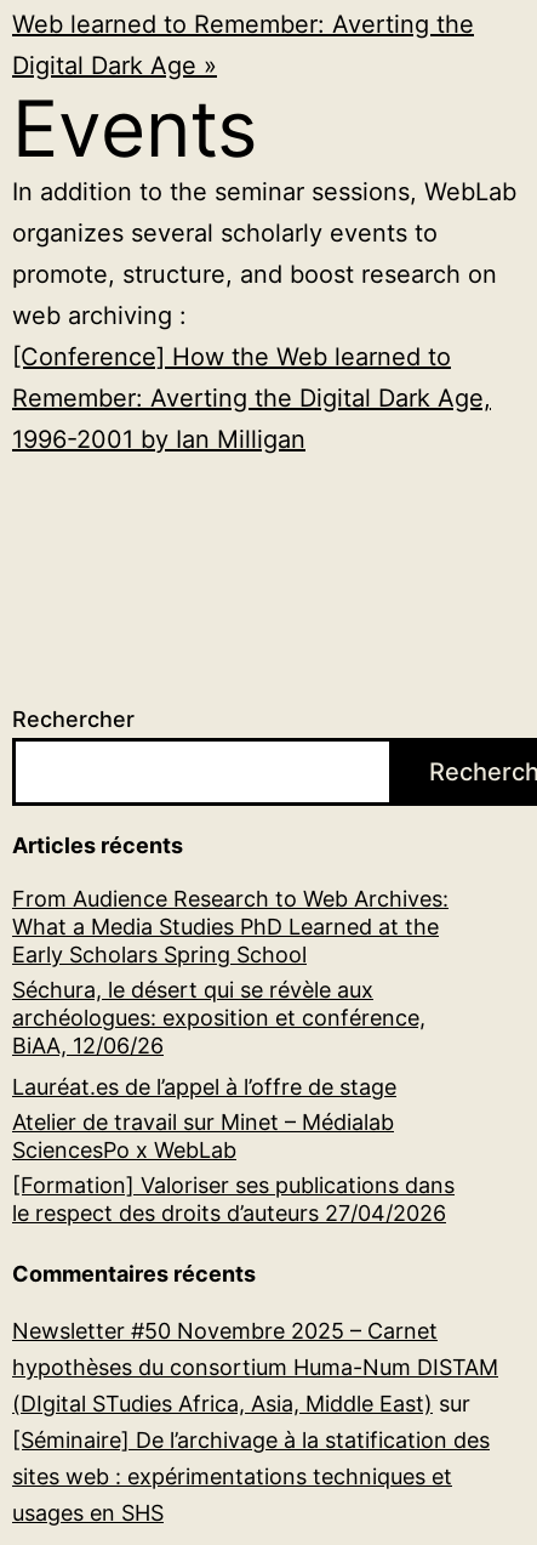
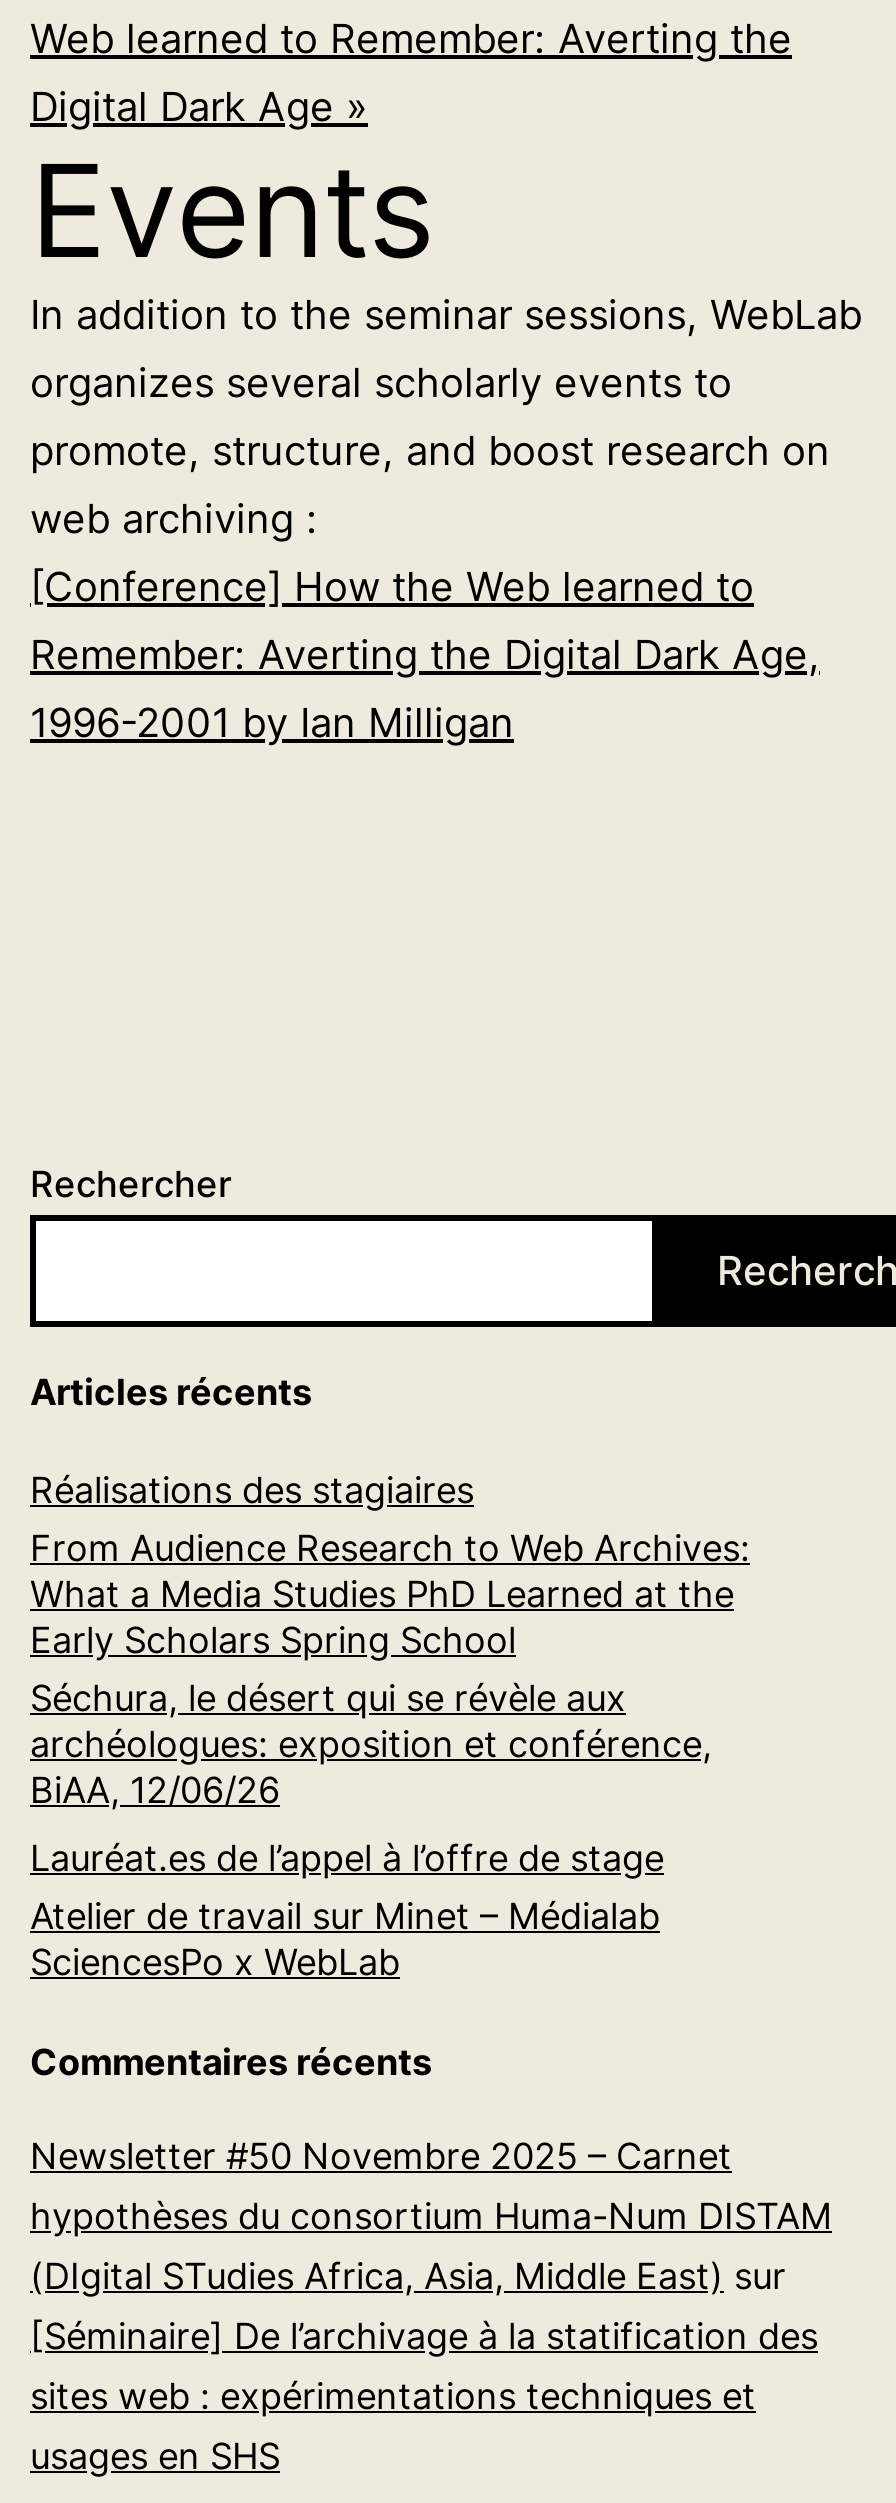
none -> [30,1470,474,1512] Réalisations des stagiaires
moved [12,886,449,1163] -> [30,1528,750,1984]: From Audience Research to Web Archives: | What a Media Studies PhD Learned at the | Early Scholars Spring School | ... | Atelier de travail sur Minet – Médialab | SciencesPo x WebLab
[12,1173,455,1226] [Formation] Valoriser ses publications dans | le respect des droits d’auteurs 27/04/2026 -> none

